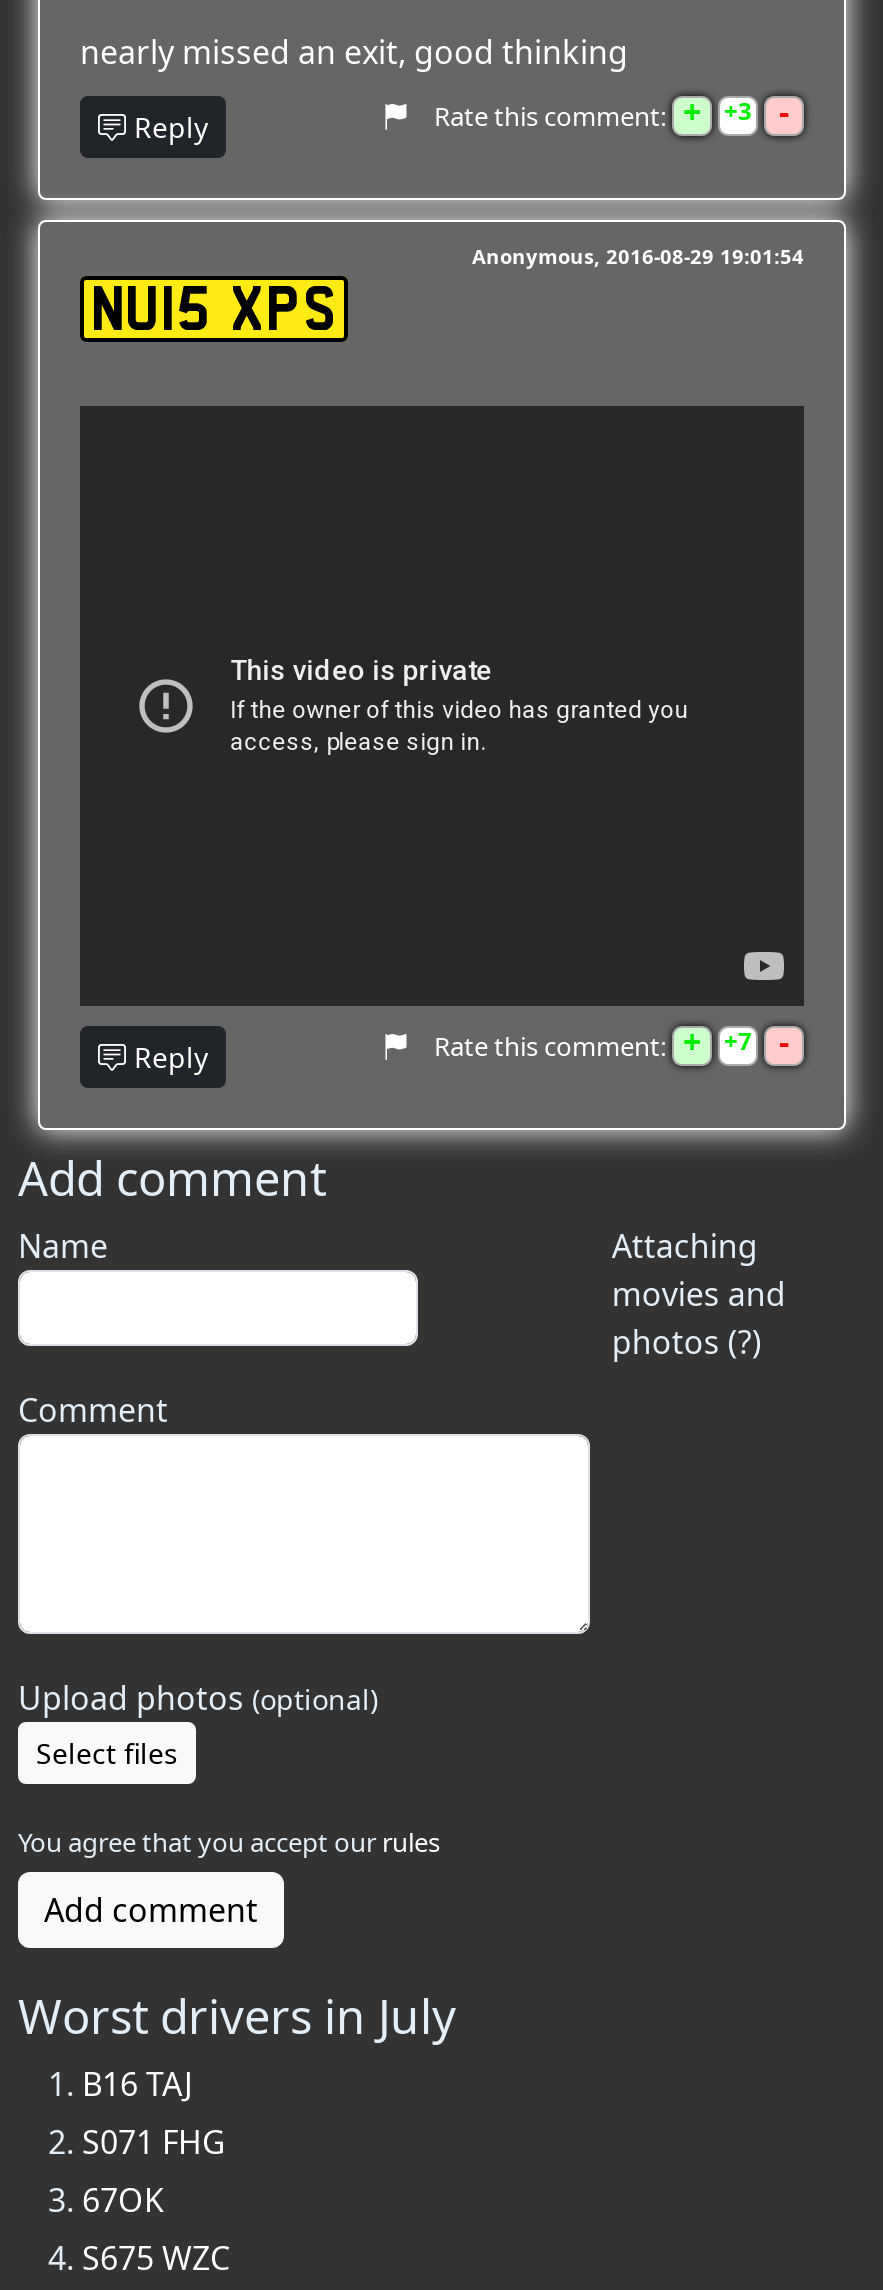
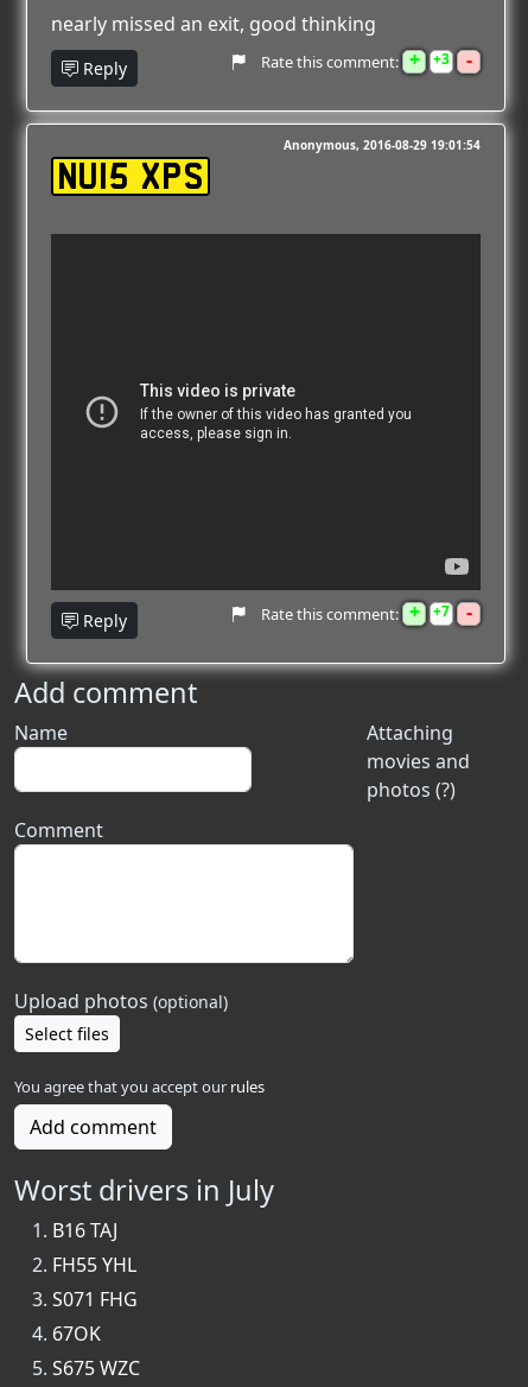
none -> [52,1252,136,1278] FH55 YHL

